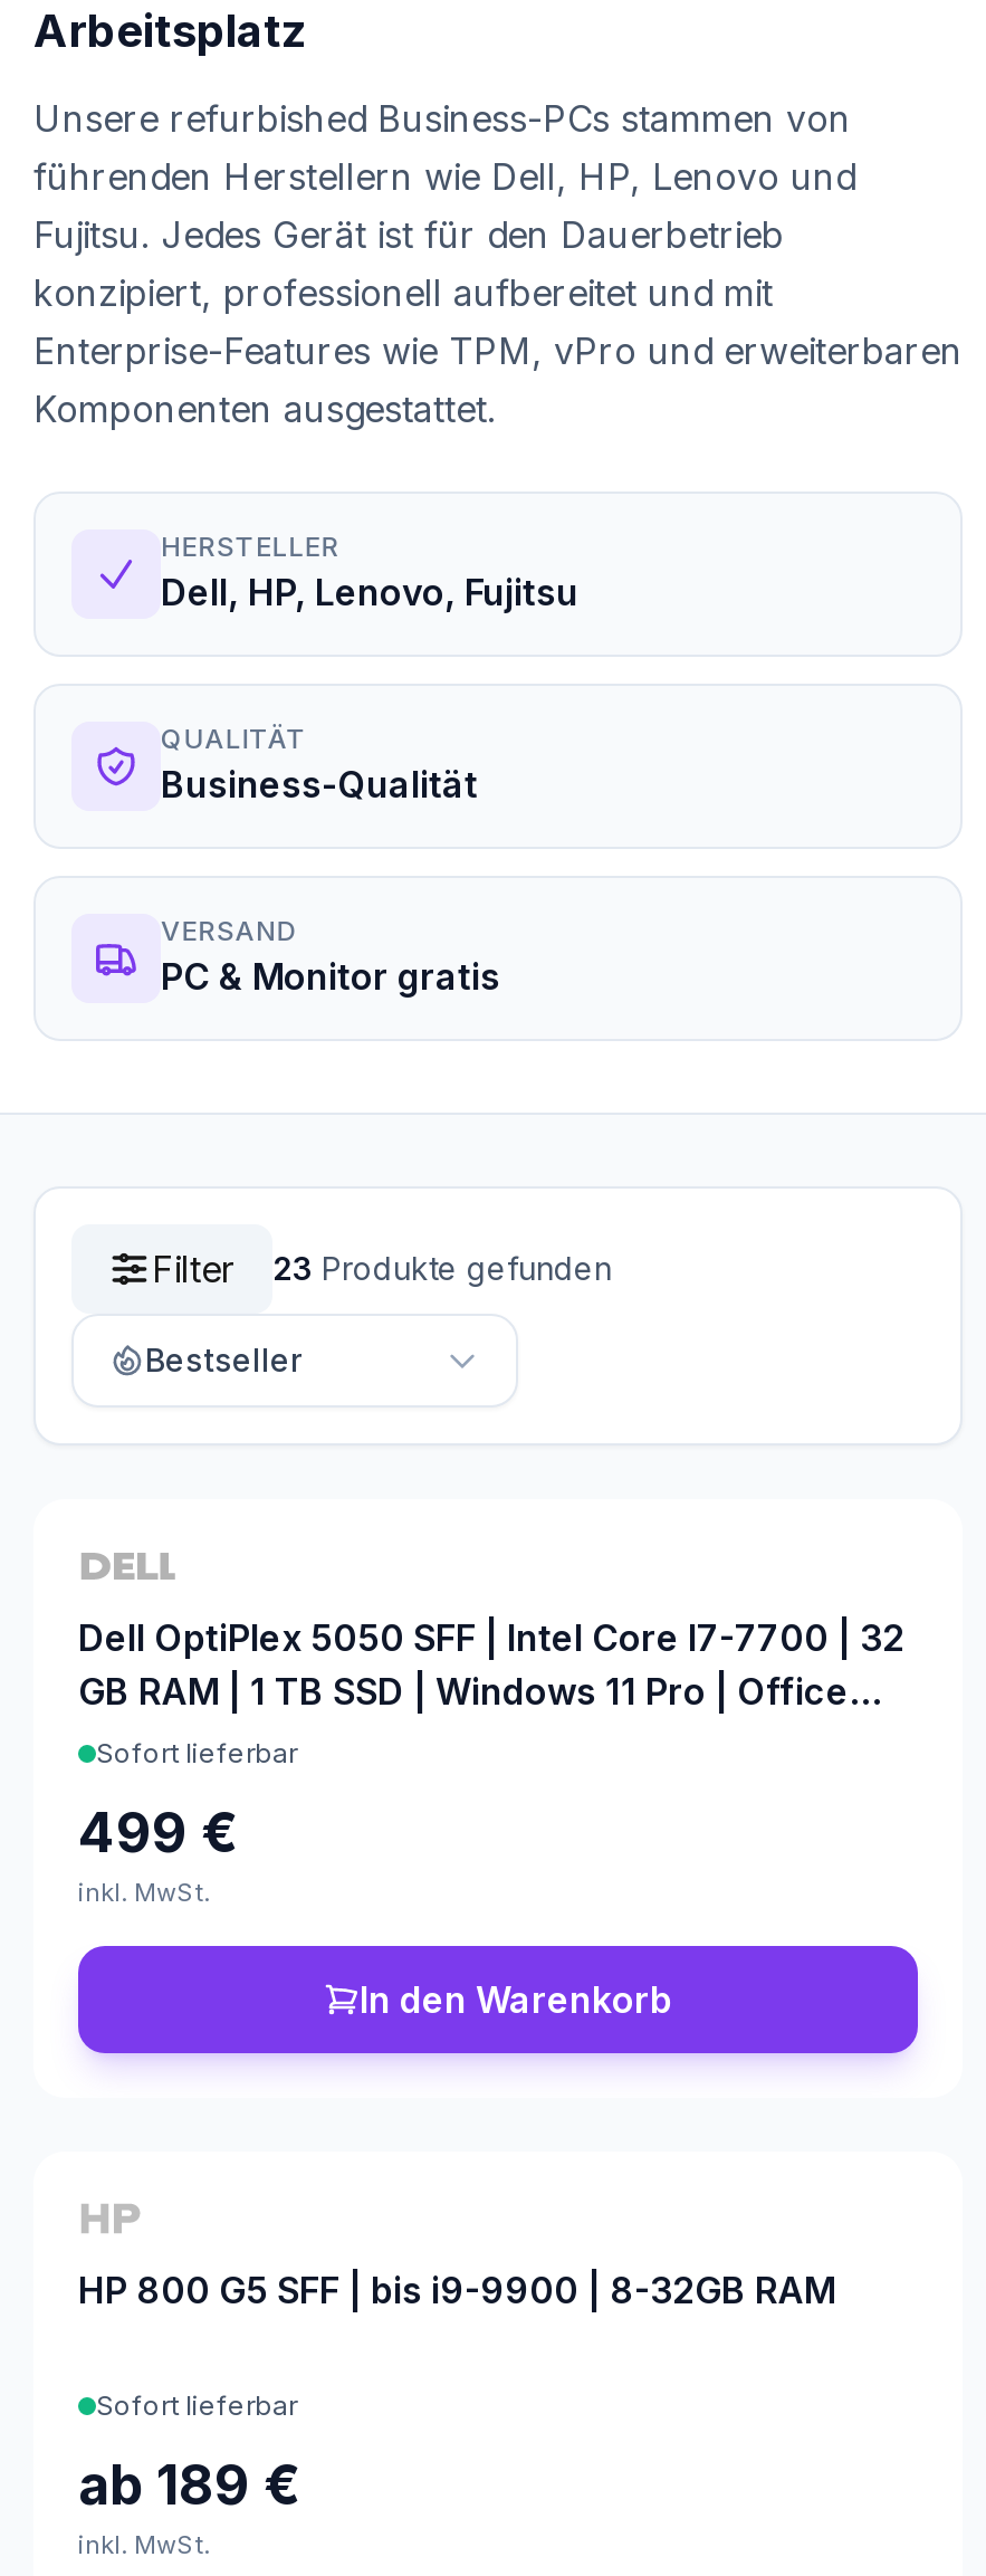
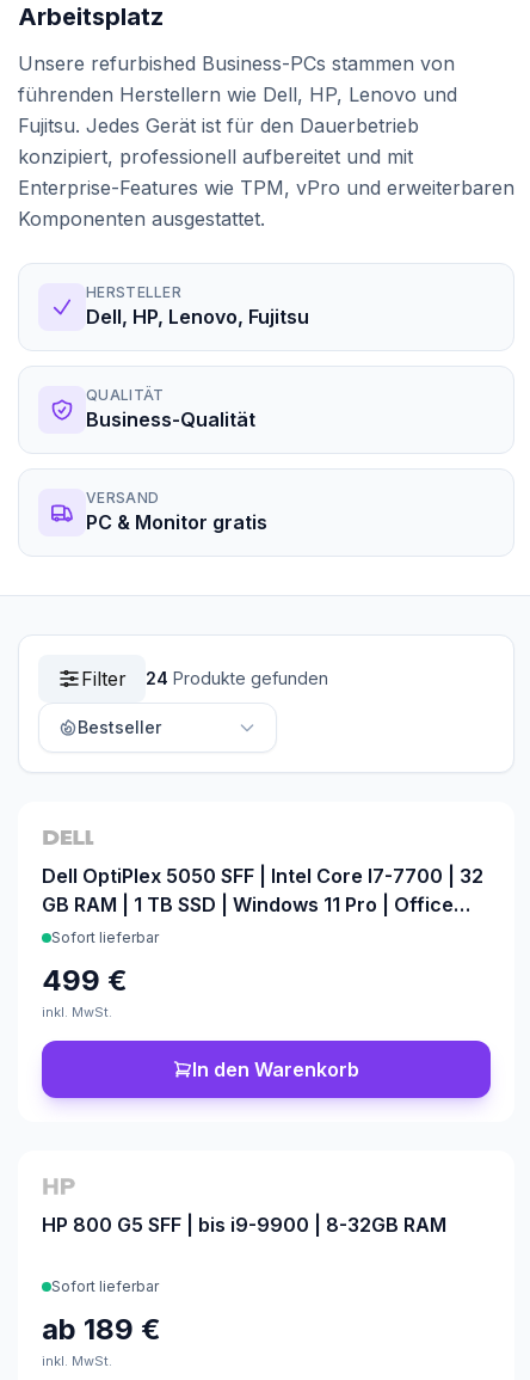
[272,1249,612,1287] 23 Produkte gefunden -> [146,668,328,688] 24 Produkte gefunden

